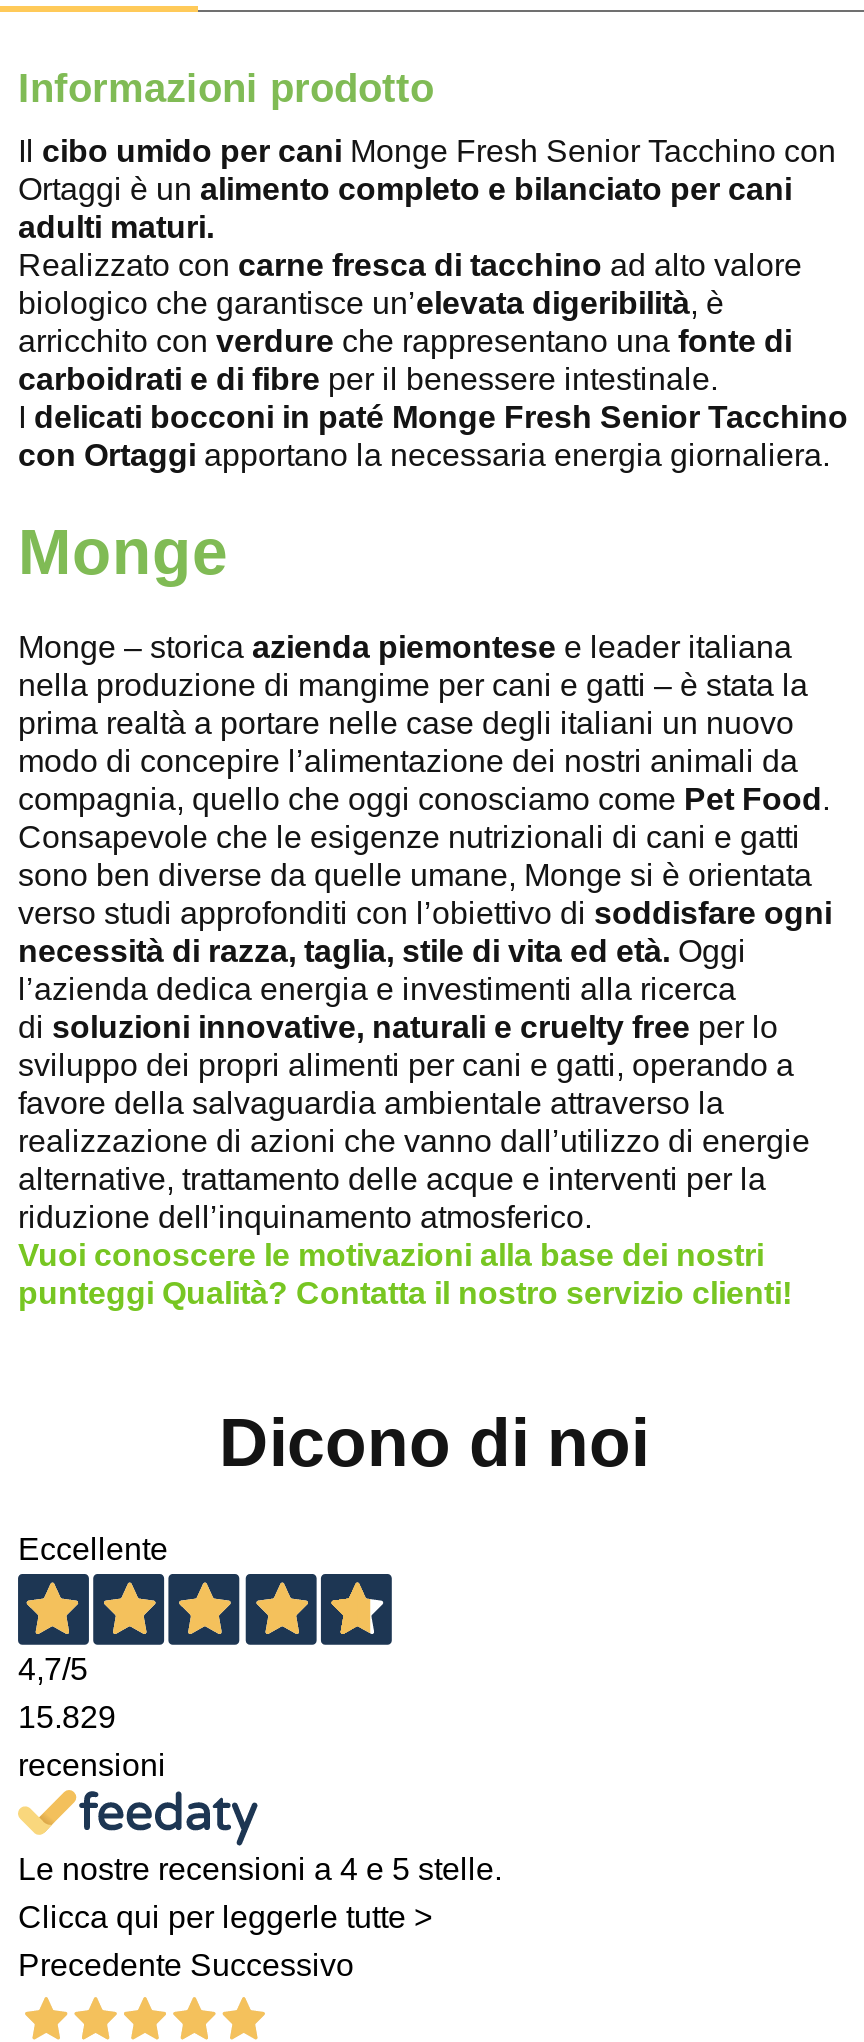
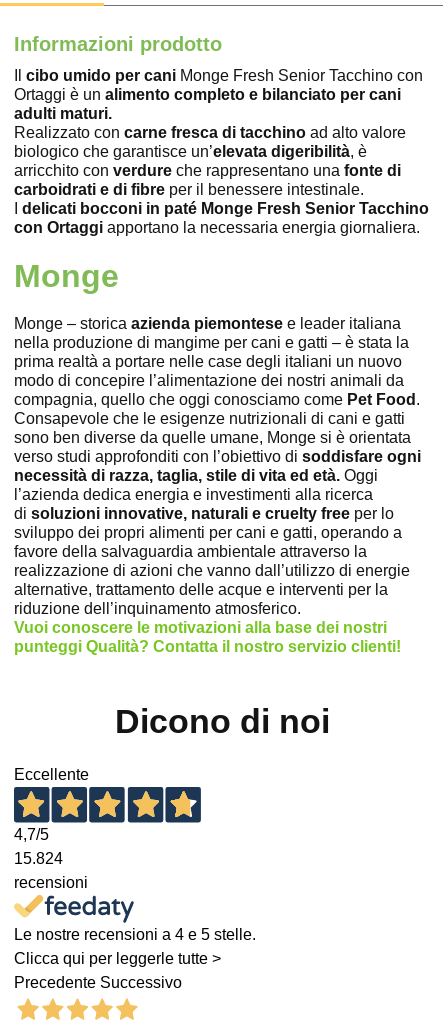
[18,1701,116,1735] 15.829 -> [14,850,63,867] 15.824

